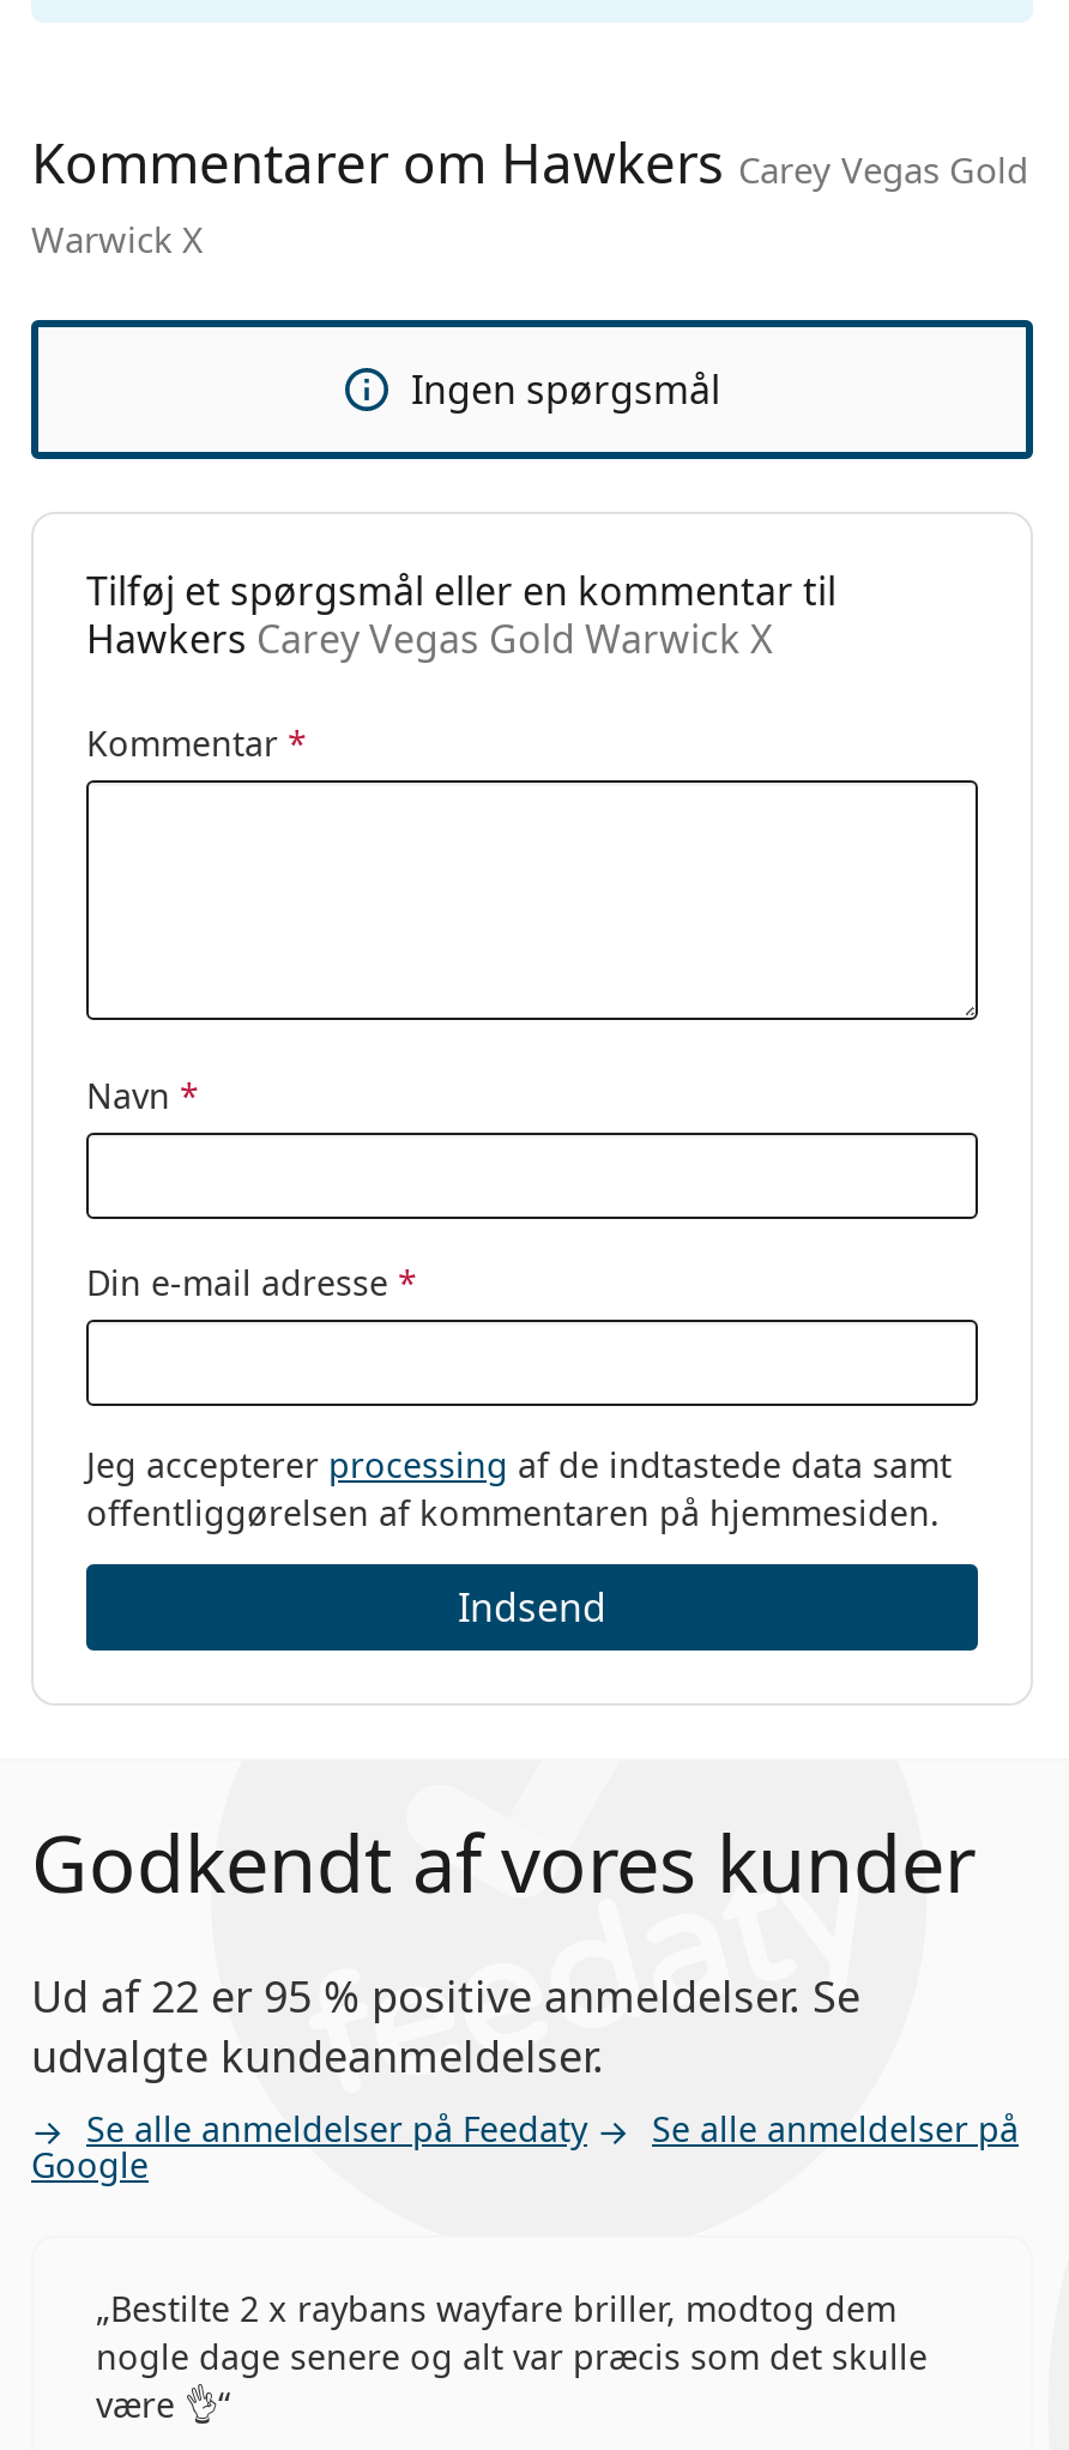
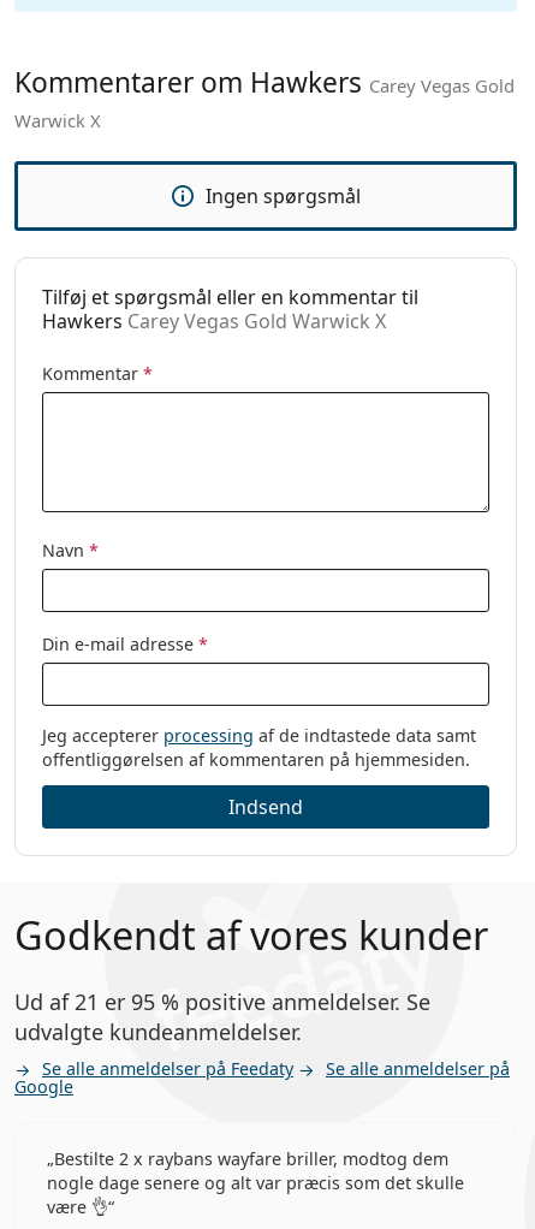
[31,1966,860,2024] Ud af 22 er 95 % positive anmeldelser. Se -> [14,987,430,1016] Ud af 21 er 95 % positive anmeldelser. Se

